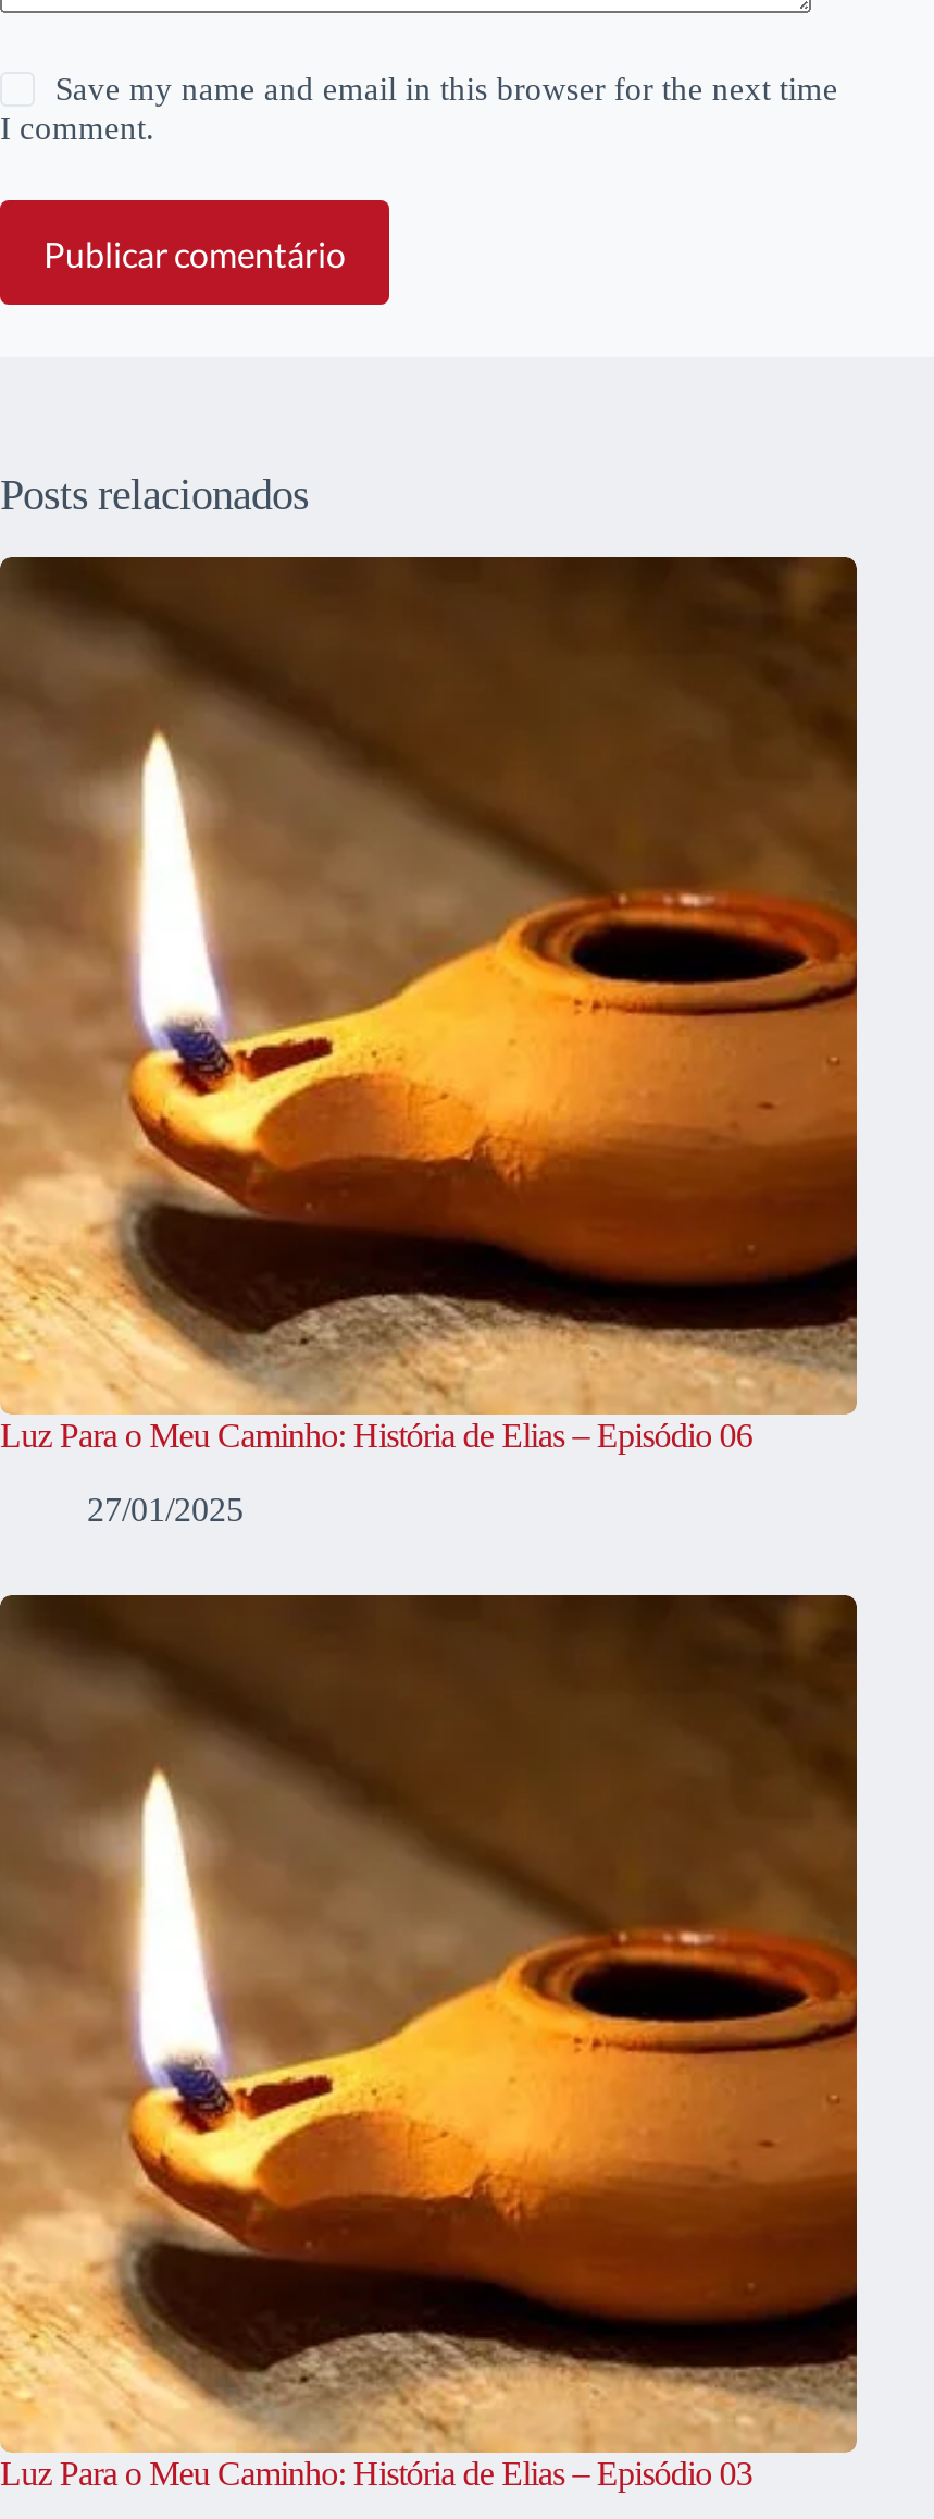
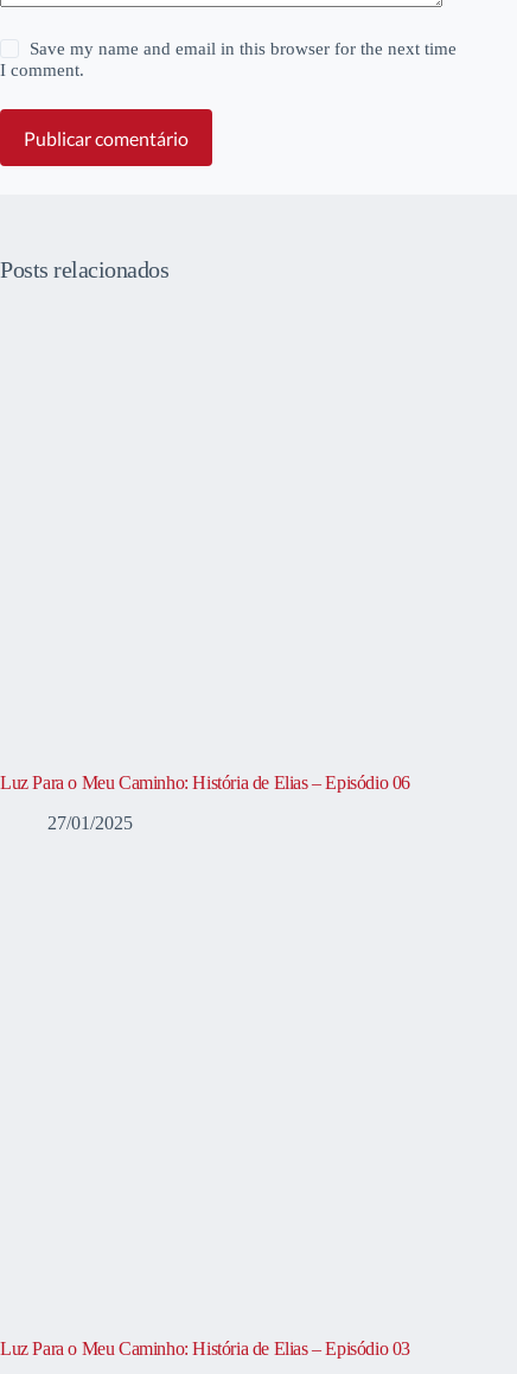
[7,555,859,1417] [image] -> none
[7,1593,859,2455] [image] -> none

